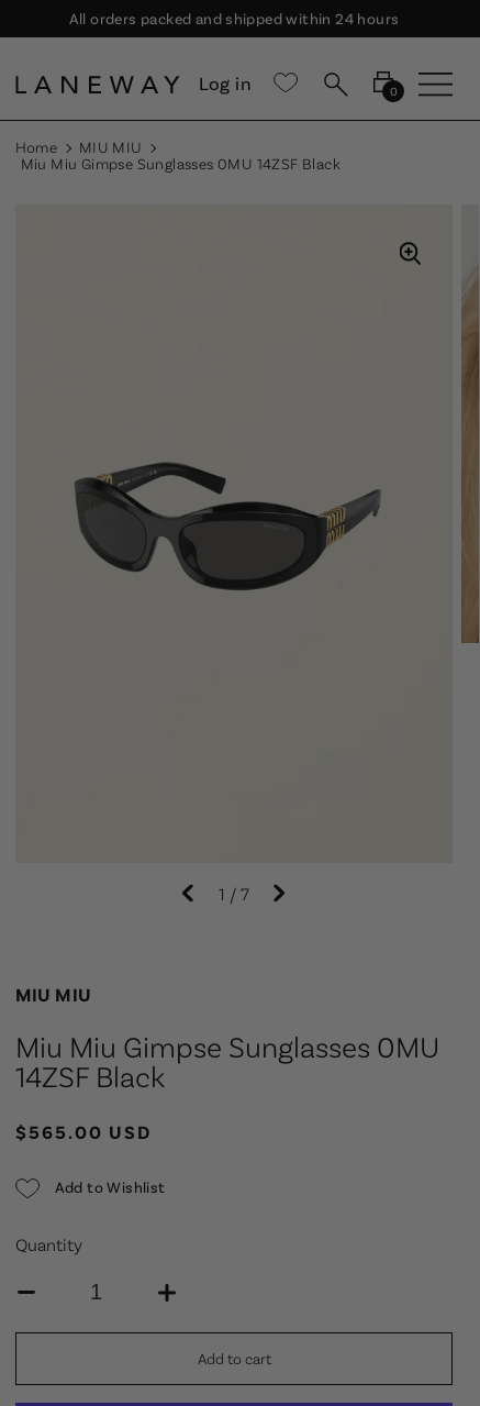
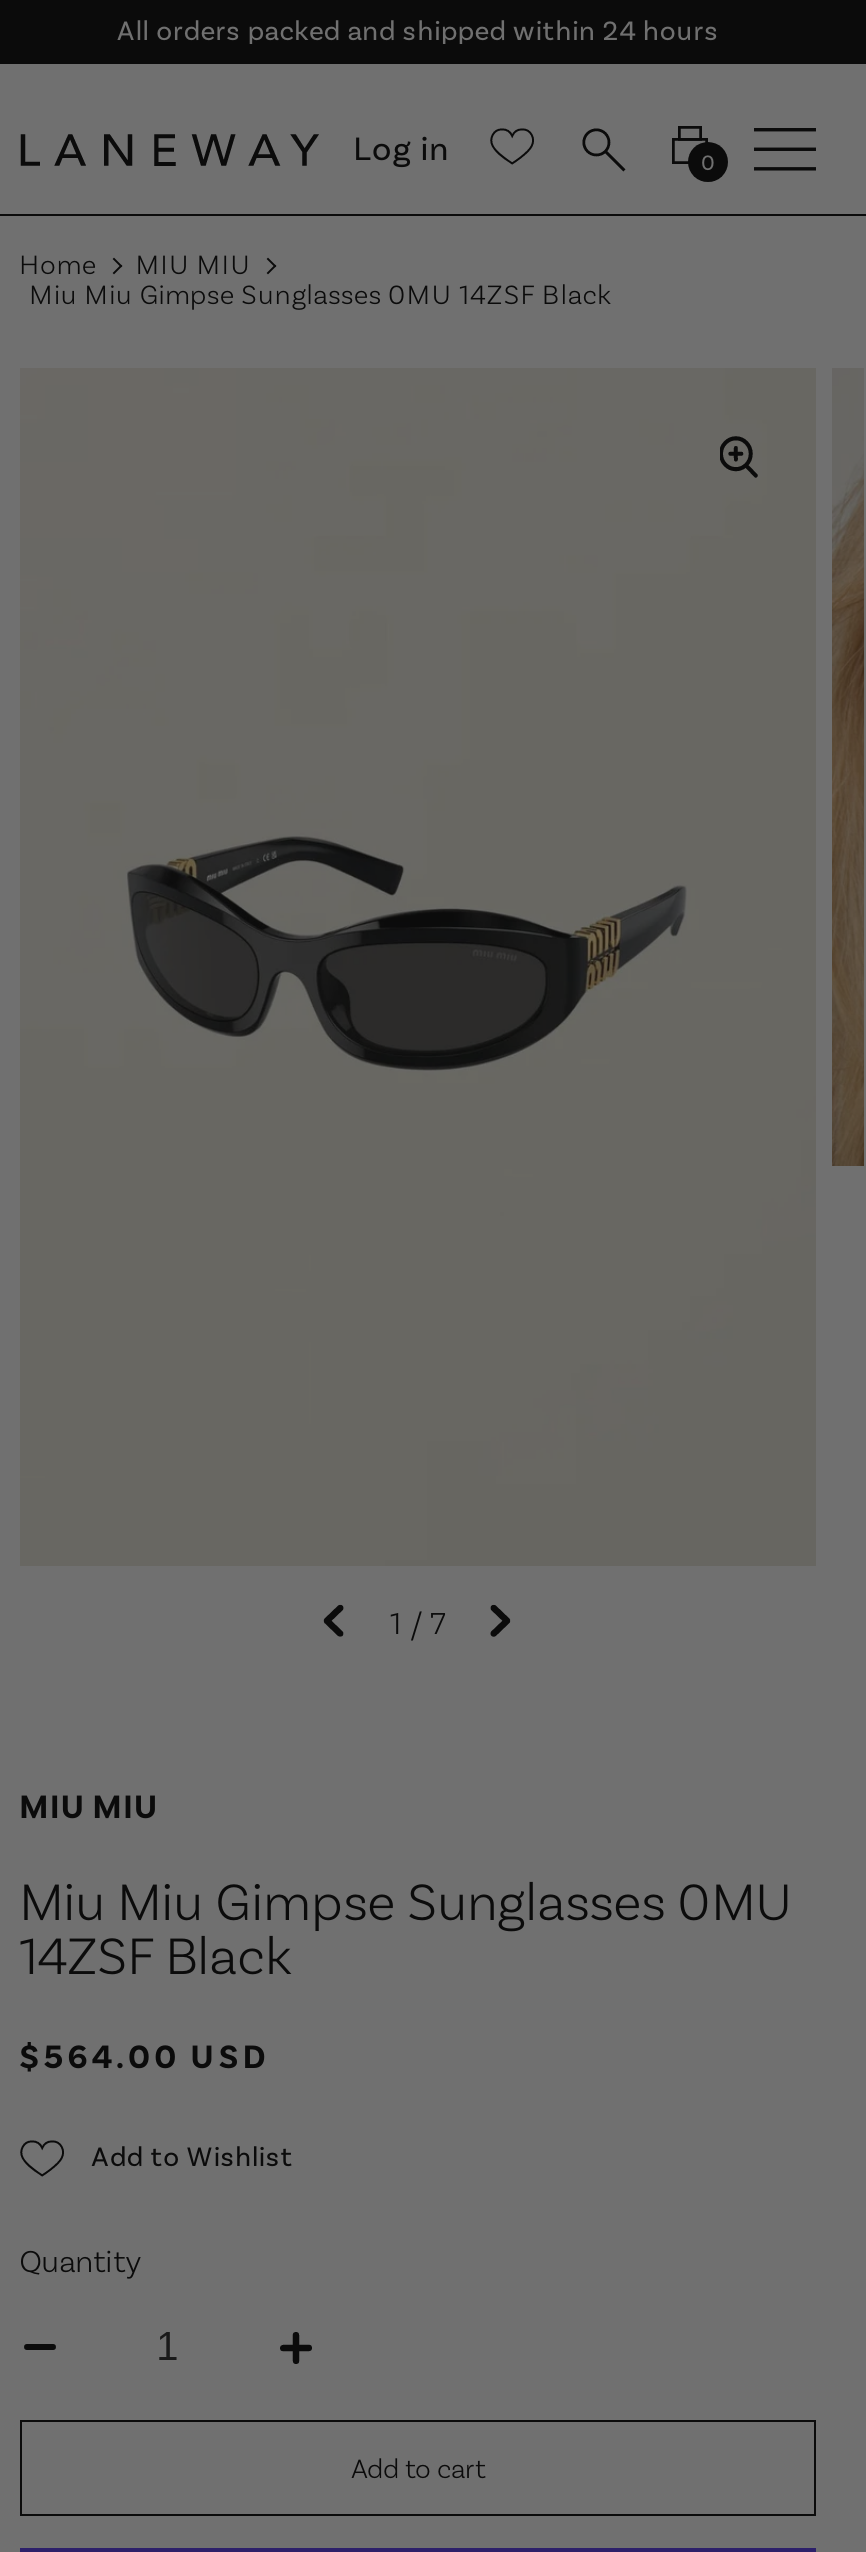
[15,1120,152,1142] $565.00 USD -> [19,2033,269,2073] $564.00 USD

